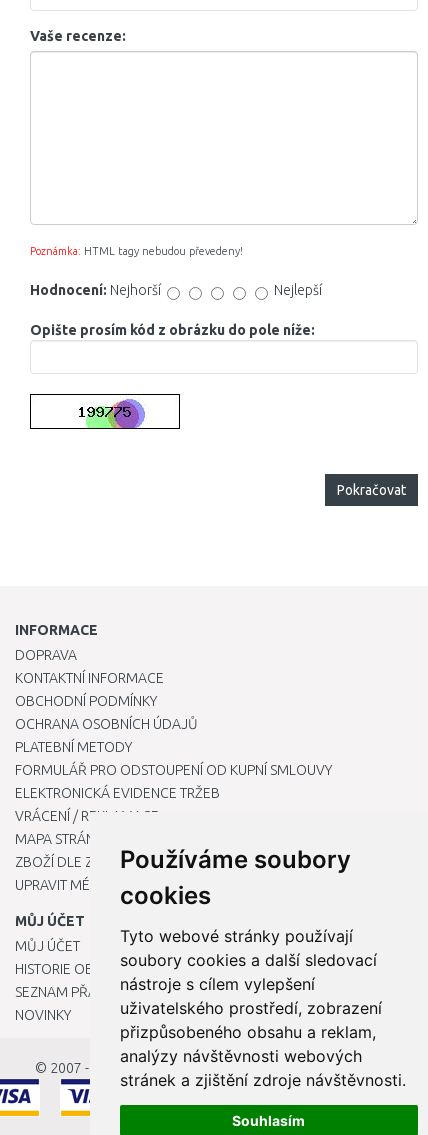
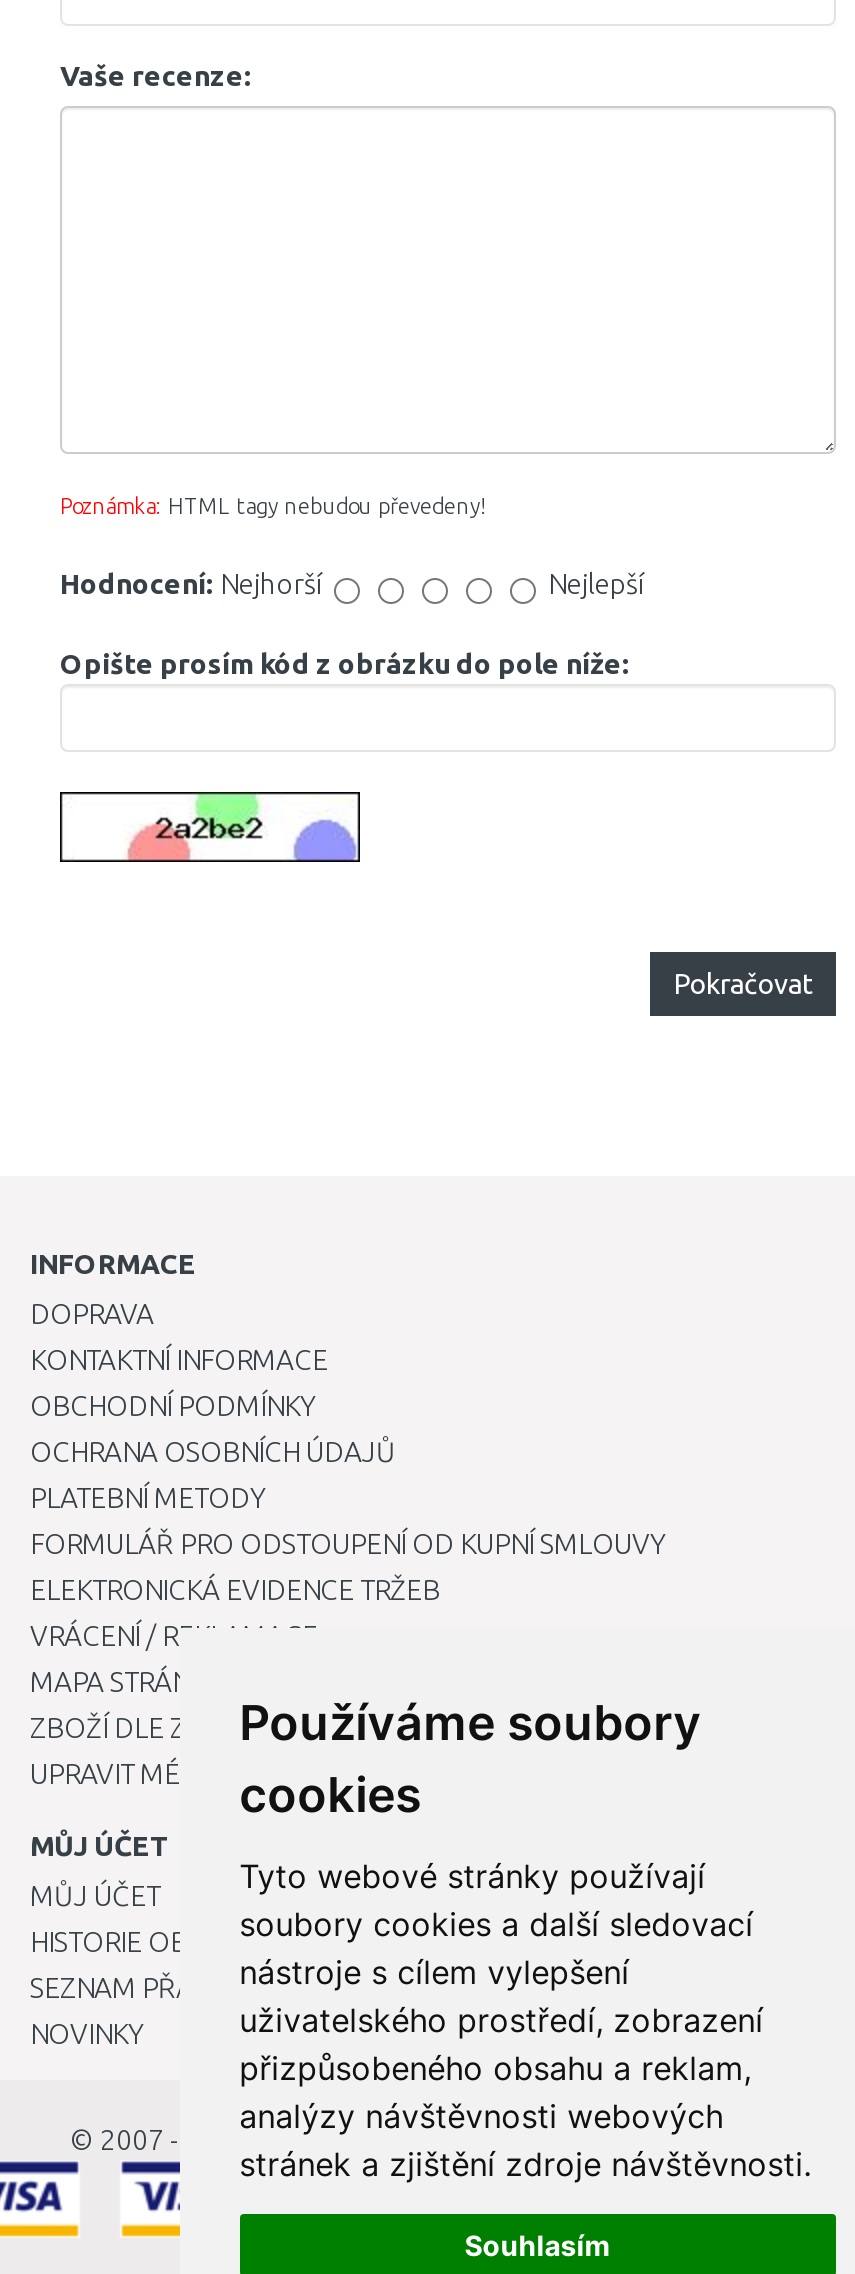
[64,394,178,429] [image] -> [126,794,358,862] [image]

